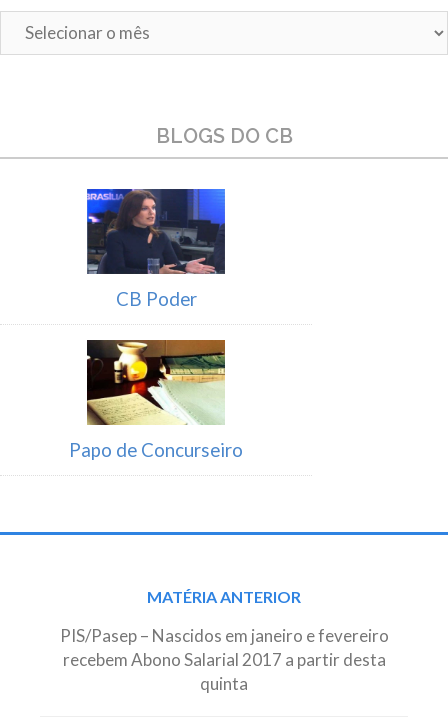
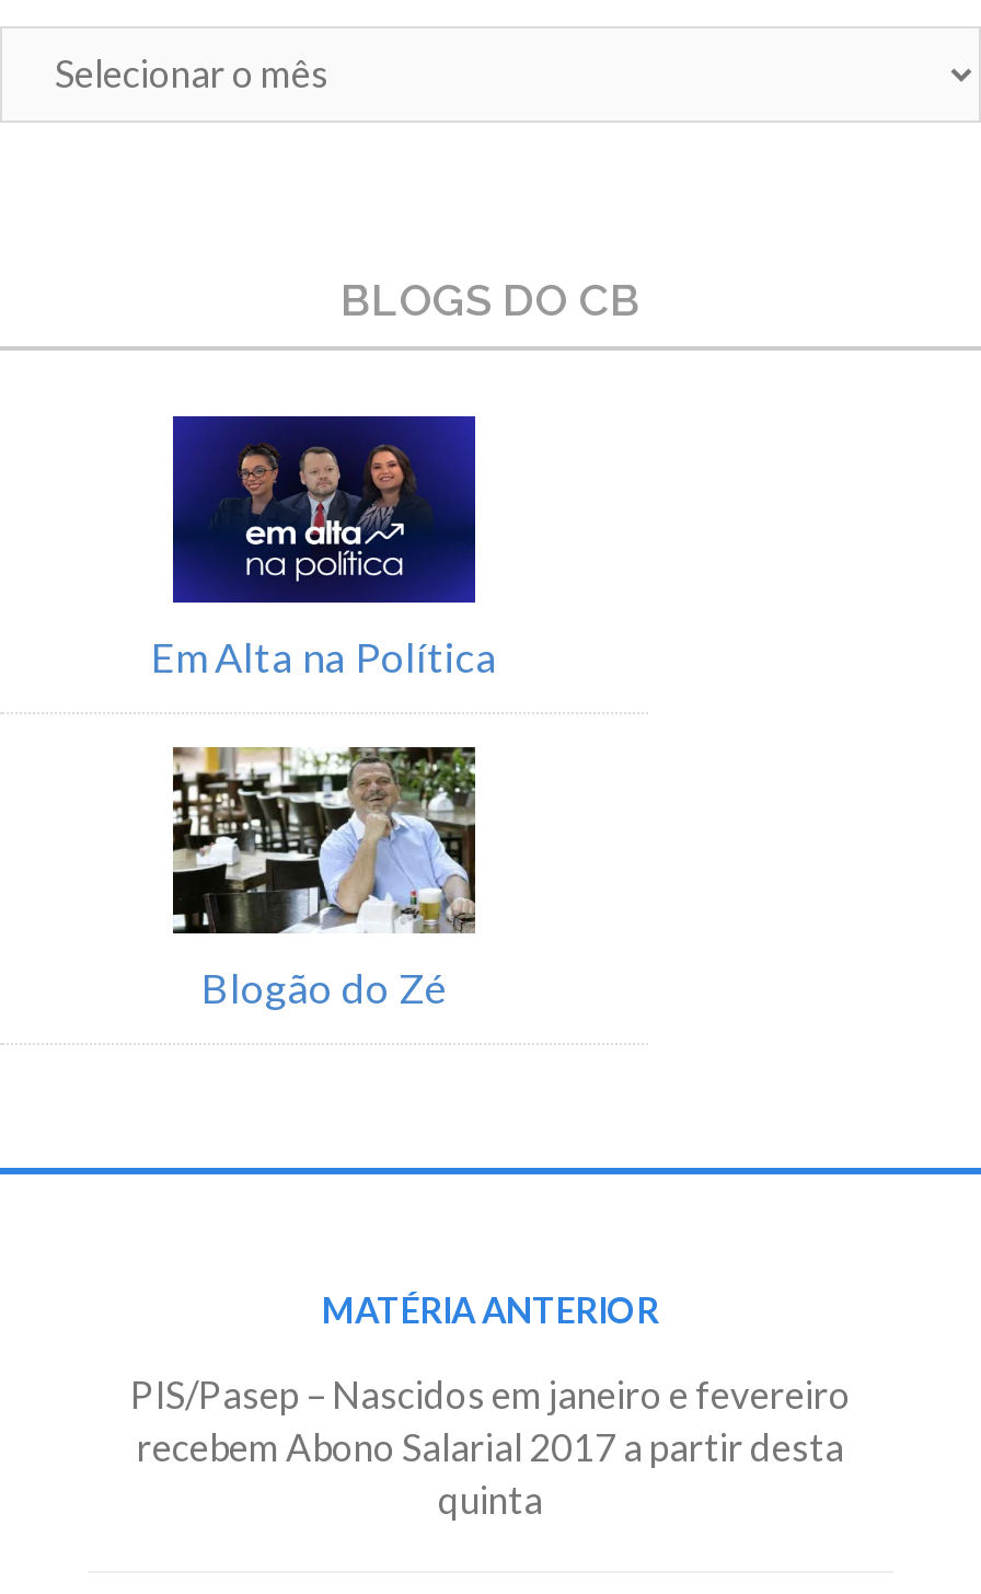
[79,188,226,310] [image] | CB Poder -> [151,414,497,681] [image] | Em Alta na Política
[69,339,243,461] [image] | Papo de Concurseiro -> [171,745,493,1012] [image] | Blogão do Zé

